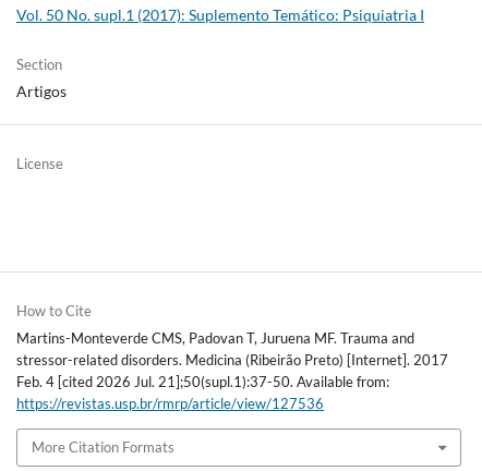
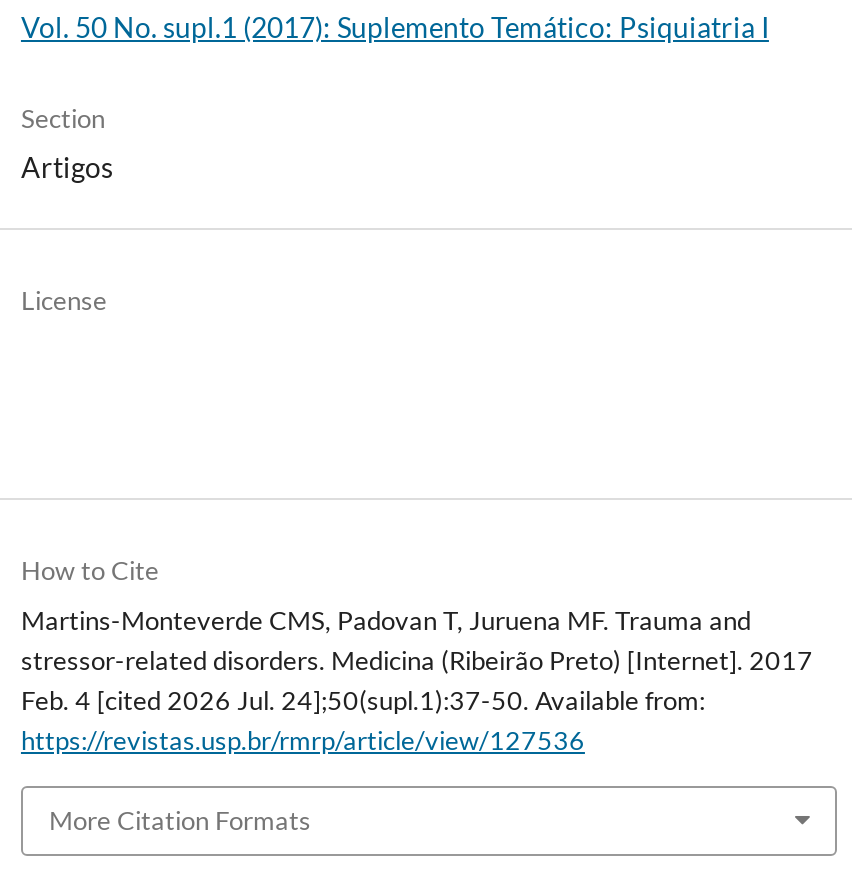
[16,373,389,391] Feb. 4 [cited 2026 Jul. 21];50(supl.1):37-50. Available from: -> [21,684,705,716] Feb. 4 [cited 2026 Jul. 24];50(supl.1):37-50. Available from:

